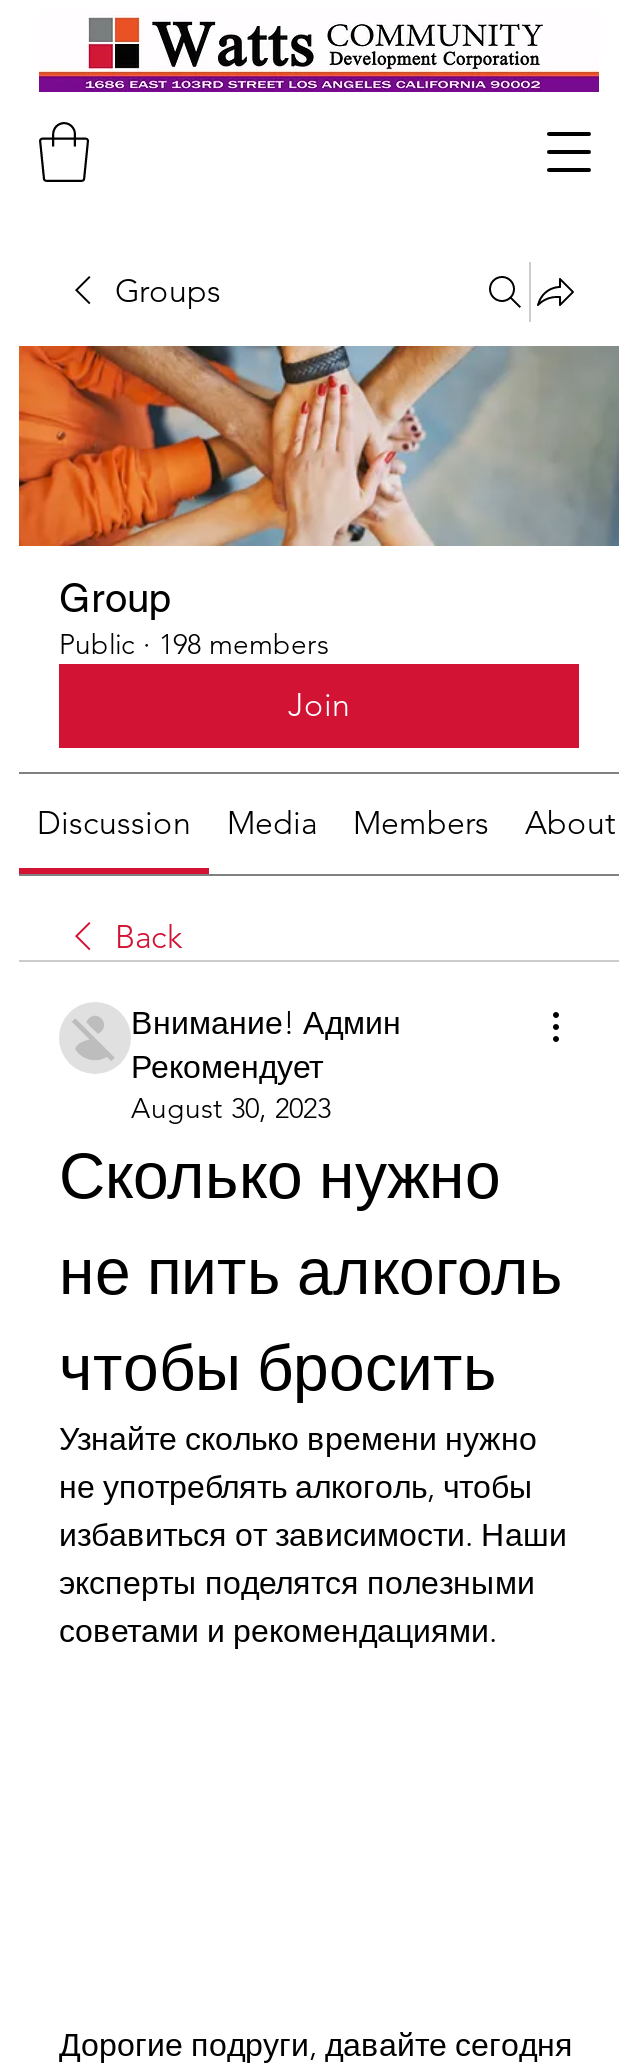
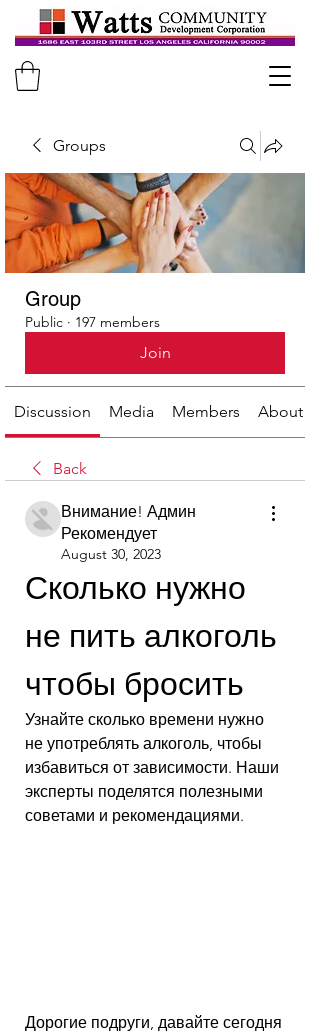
[59,626,329,662] Public · 198 members -> [25,313,160,331] Public · 197 members

